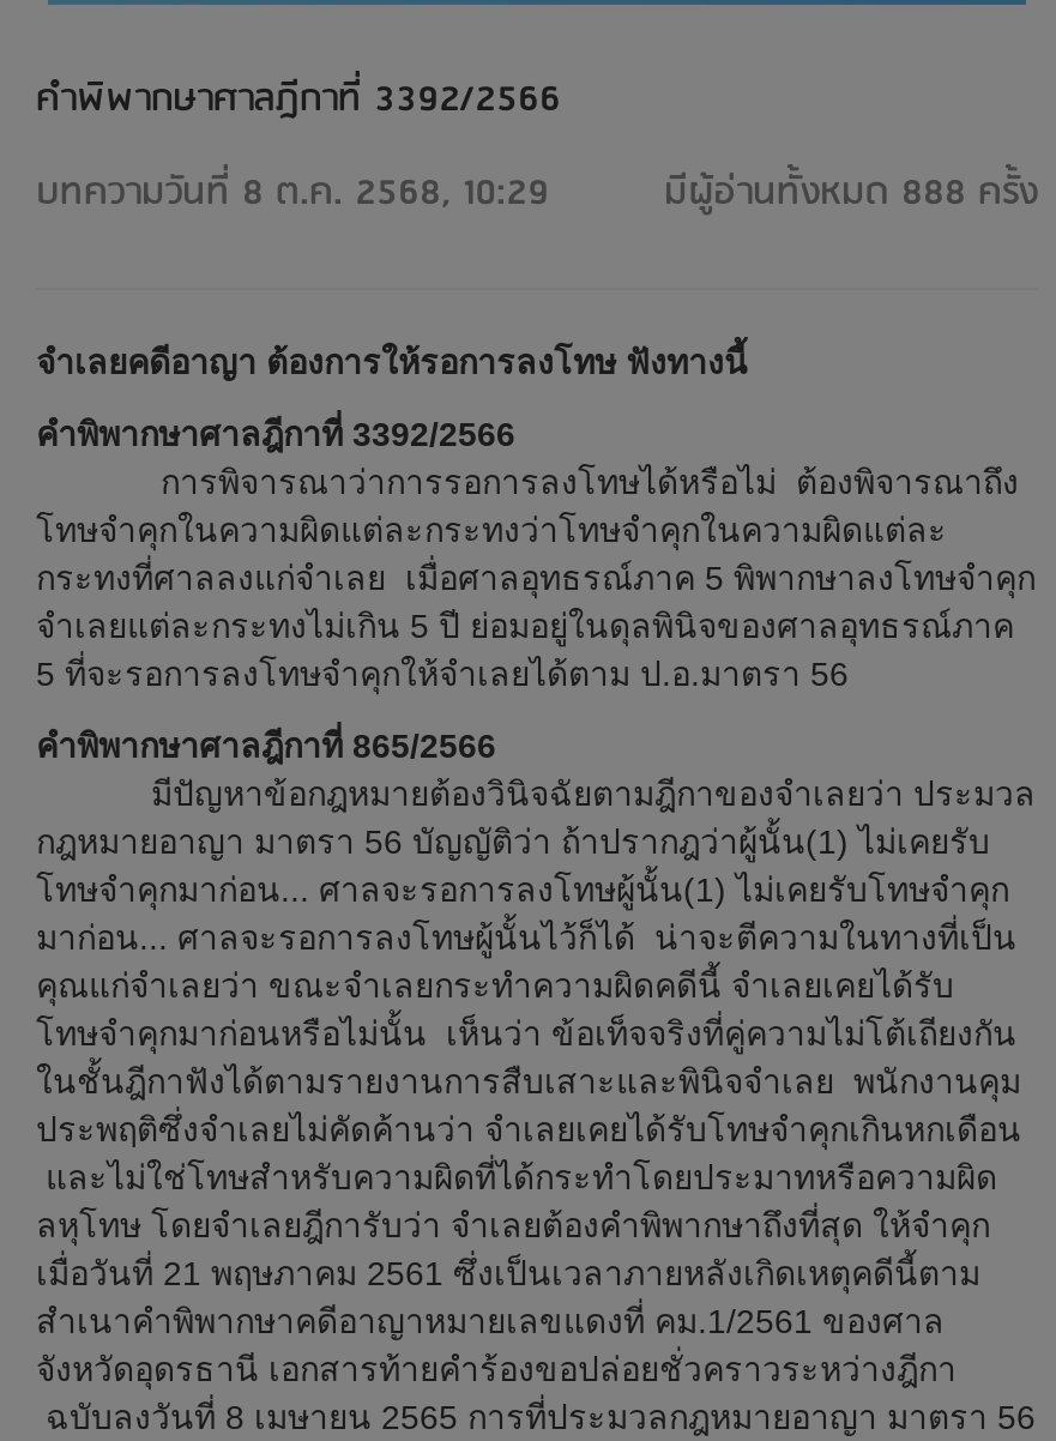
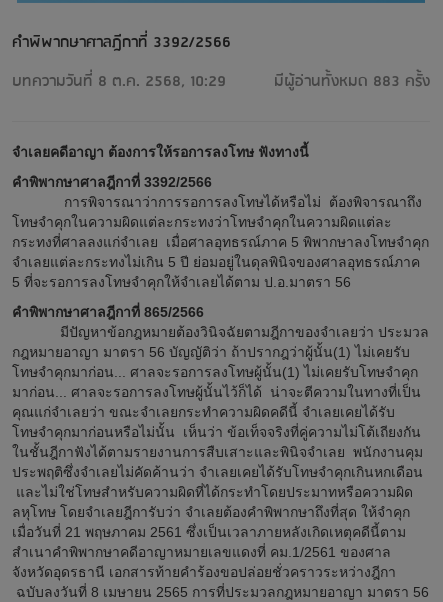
[664,161,1038,225] มีผู้อ่านทั้งหมด 888 ครั้ง -> [274,68,430,95] มีผู้อ่านทั้งหมด 883 ครั้ง

